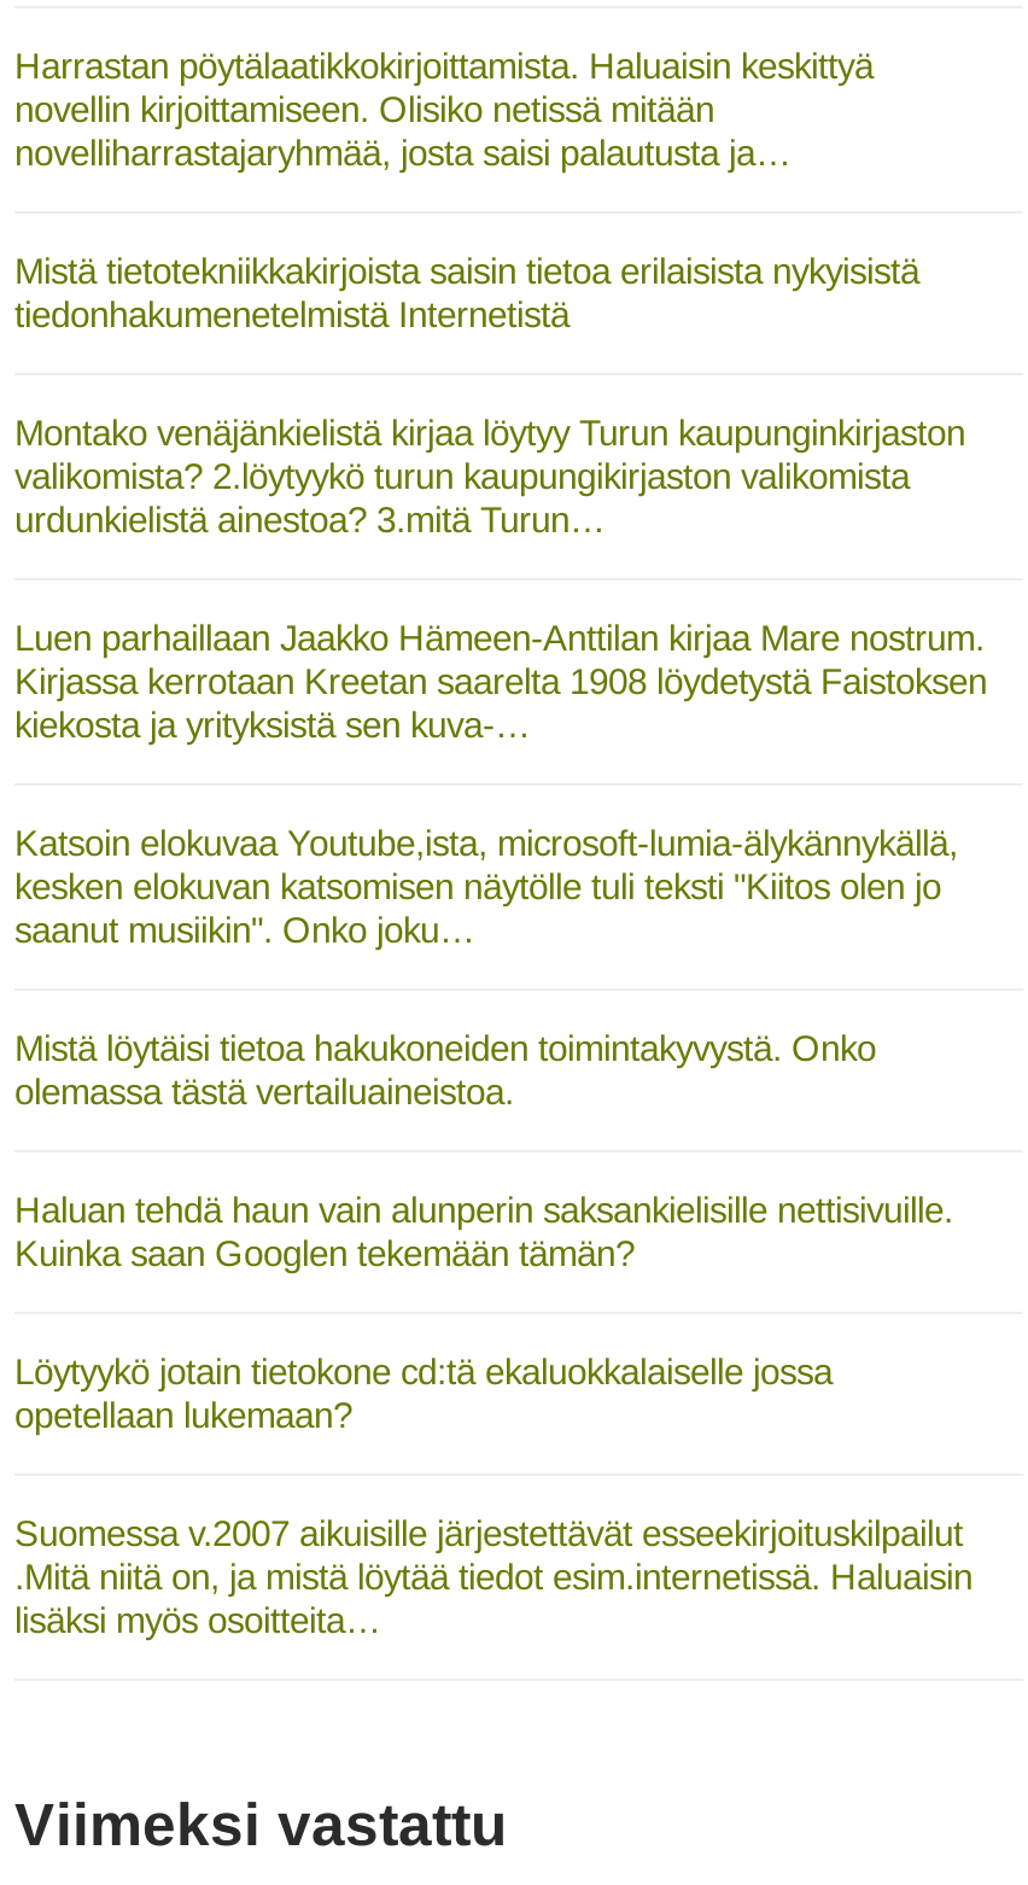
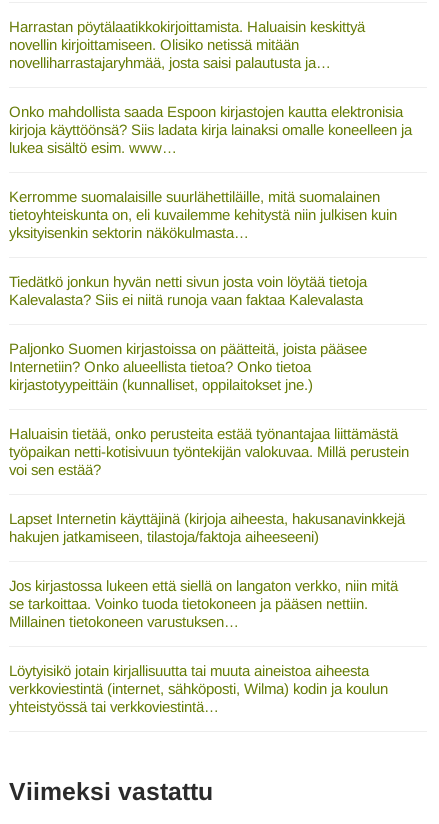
[14,251,919,335] Mistä tietotekniikkakirjoista saisin tietoa erilaisista nykyisistä | tiedonhakumenetelmistä Internetistä -> [9,103,412,156] Onko mahdollista saada Espoon kirjastojen kautta elektronisia | kirjoja käyttöönsä? Siis ladata kirja lainaksi omalle koneelleen ja | lukea sisältö esim. www…
[14,412,965,540] Montako venäjänkielistä kirjaa löytyy Turun kaupunginkirjaston | valikomista? 2.löytyykö turun kaupungikirjaston valikomista | urdunkielistä ainestoa? 3.mitä Turun… -> [9,188,397,241] Kerromme suomalaisille suurlähettiläille, mitä suomalainen | tietoyhteiskunta on, eli kuvailemme kehitystä niin julkisen kuin | yksityisenkin sektorin näkökulmasta…
[14,617,987,745] Luen parhaillaan Jaakko Hämeen-Anttilan kirjaa Mare nostrum. | Kirjassa kerrotaan Kreetan saarelta 1908 löydetystä Faistoksen | kiekosta ja yrityksistä sen kuva-… -> [9,273,367,308] Tiedätkö jonkun hyvän netti sivun josta voin löytää tietoja | Kalevalasta? Siis ei niitä runoja vaan faktaa Kalevalasta
[14,822,958,950] Katsoin elokuvaa Youtube,ista, microsoft-lumia-älykännykällä, | kesken elokuvan katsomisen näytölle tuli teksti "Kiitos olen jo | saanut musiikin". Onko joku… -> [9,340,367,393] Paljonko Suomen kirjastoissa on päätteitä, joista pääsee | Internetiin? Onko alueellista tietoa? Onko tietoa | kirjastotyypeittäin (kunnalliset, oppilaitokset jne.)
[14,1027,876,1112] Mistä löytäisi tietoa hakukoneiden toimintakyvystä. Onko | olemassa tästä vertailuaineistoa. -> [9,425,409,478] Haluaisin tietää, onko perusteita estää työnantajaa liittämästä | työpaikan netti-kotisivuun työntekijän valokuvaa. Millä perustein | voi sen estää?
[14,1189,953,1273] Haluan tehdä haun vain alunperin saksankielisille nettisivuille. | Kuinka saan Googlen tekemään tämän? -> [9,510,405,545] Lapset Internetin käyttäjinä (kirjoja aiheesta, hakusanavinkkejä | hakujen jatkamiseen, tilastoja/faktoja aiheeseeni)
[14,1350,833,1435] Löytyykö jotain tietokone cd:tä ekaluokkalaiselle jossa | opetellaan lukemaan? -> [9,577,398,630] Jos kirjastossa lukeen että siellä on langaton verkko, niin mitä | se tarkoittaa. Voinko tuoda tietokoneen ja pääsen nettiin. | Millainen tietokoneen varustuksen…
[14,1512,972,1640] Suomessa v.2007 aikuisille järjestettävät esseekirjoituskilpailut | .Mitä niitä on, ja mistä löytää tiedot esim.internetissä. Haluaisin | lisäksi myös osoitteita… -> [9,662,388,715] Löytyisikö jotain kirjallisuutta tai muuta aineistoa aiheesta | verkkoviestintä (internet, sähköposti, Wilma) kodin ja koulun | yhteistyössä tai verkkoviestintä…

